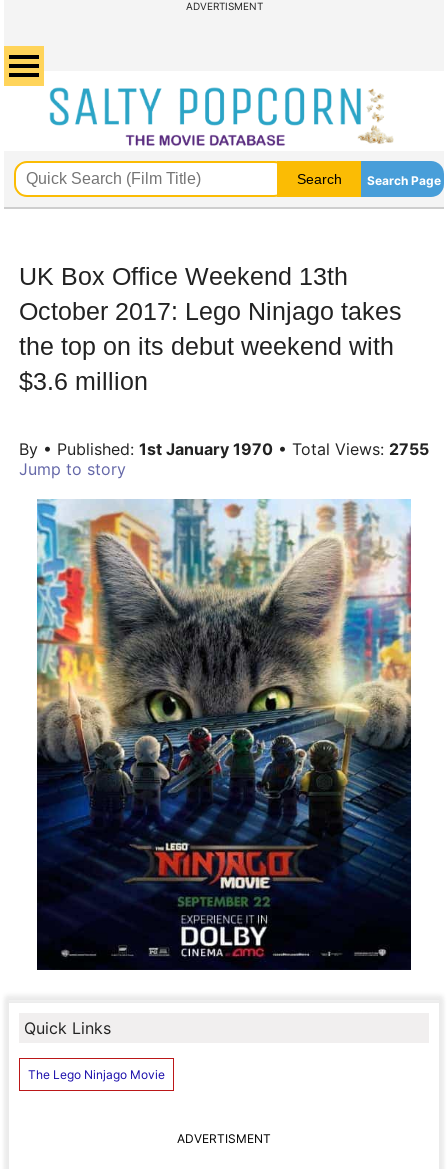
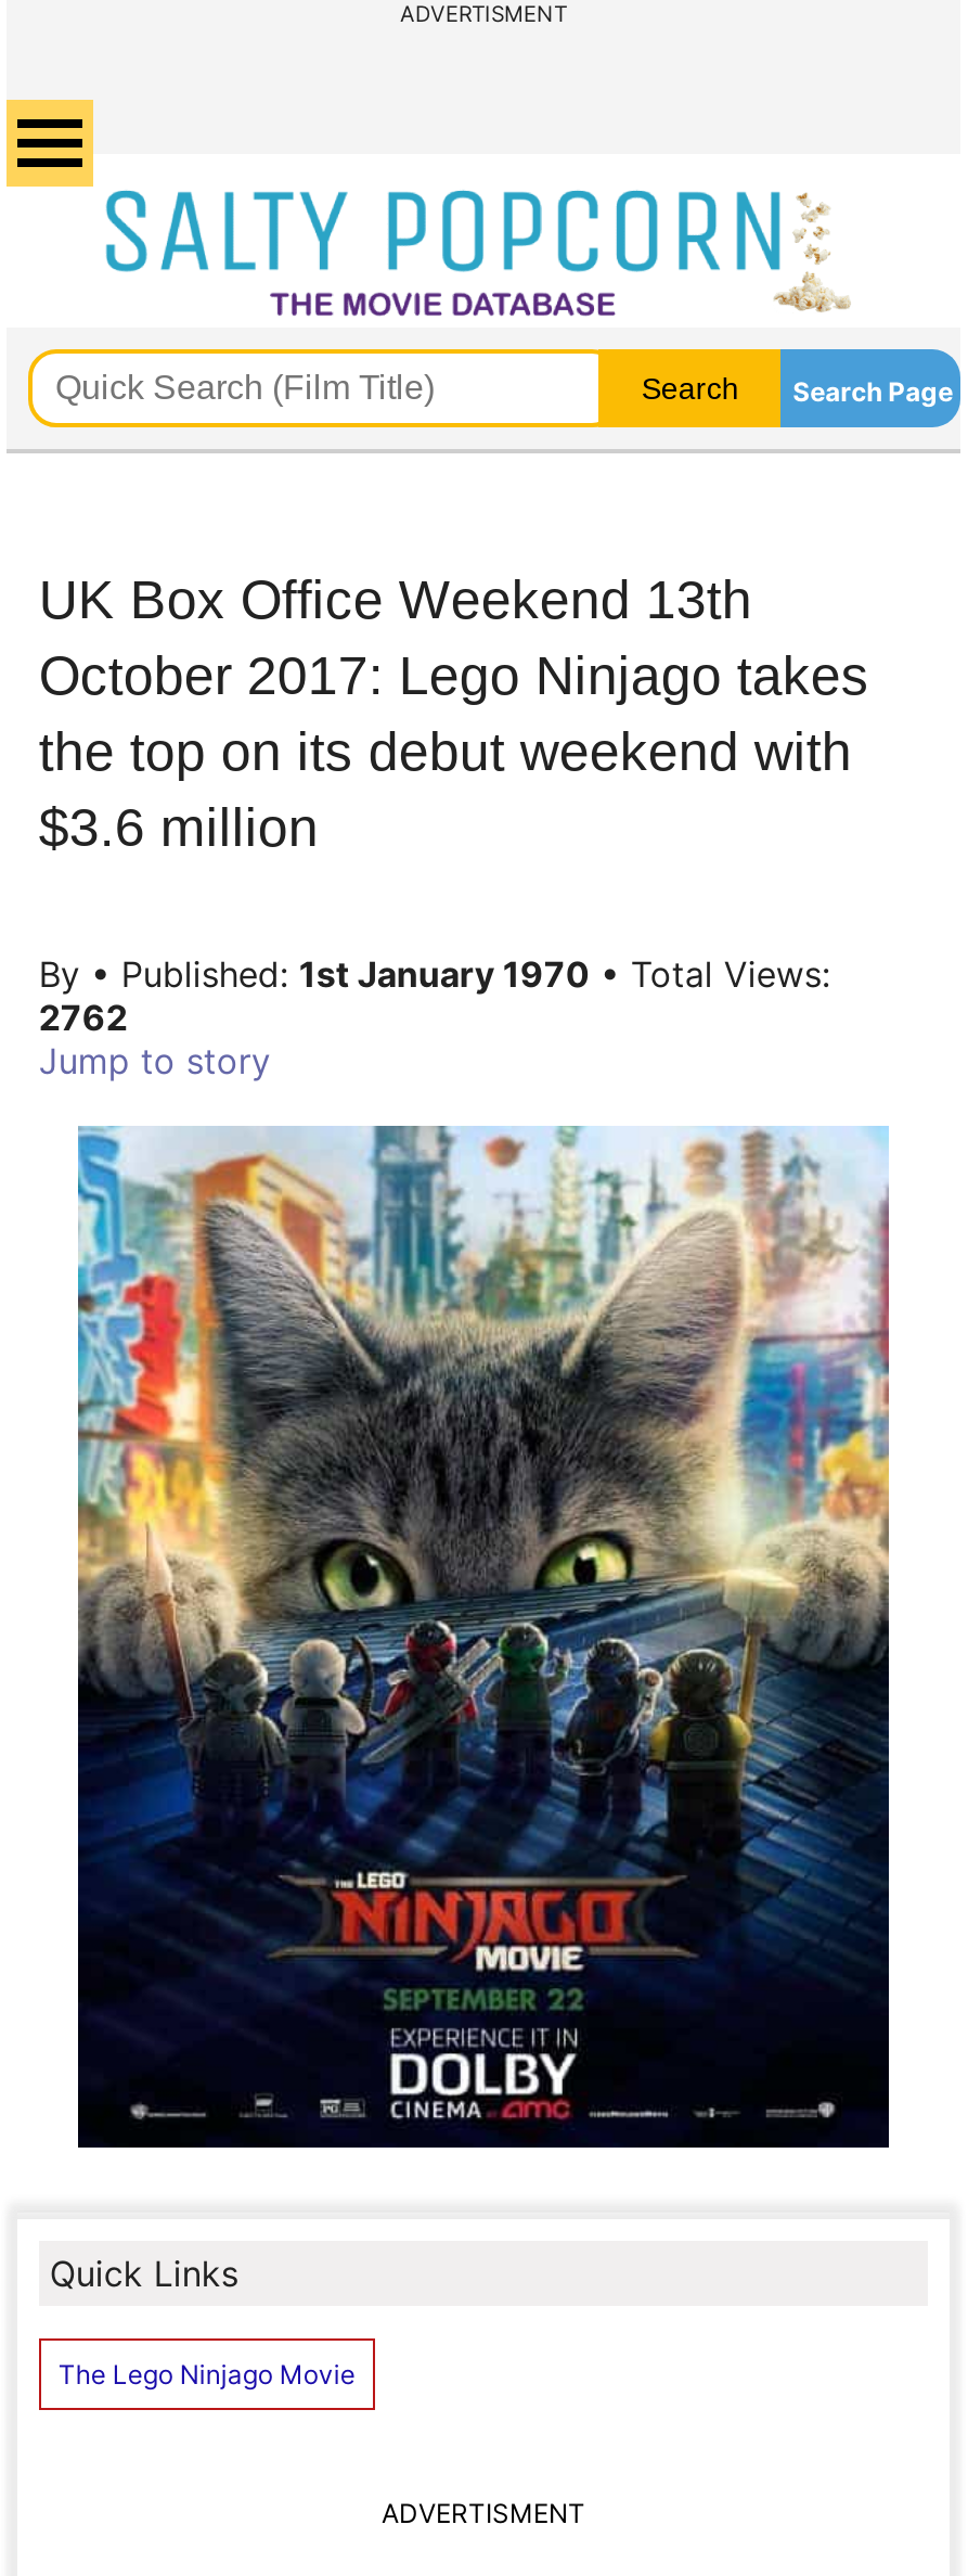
[19,439,429,459] By • Published: 1st January 1970 • Total Views: 2755 -> [39,952,830,1039] By • Published: 1st January 1970 • Total Views: | 2762

